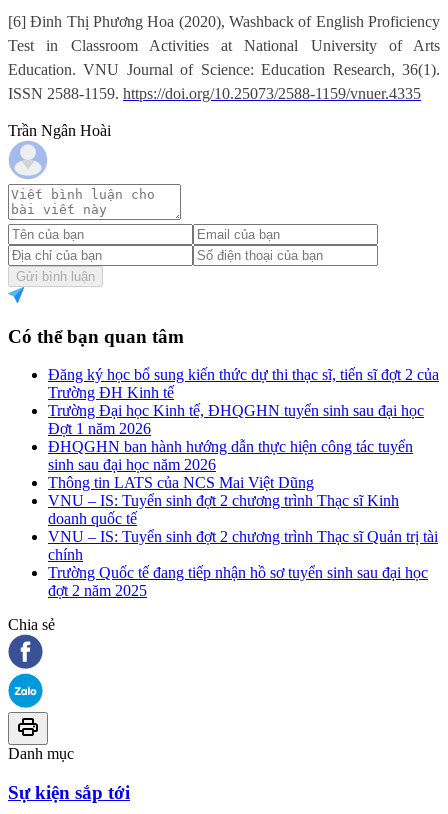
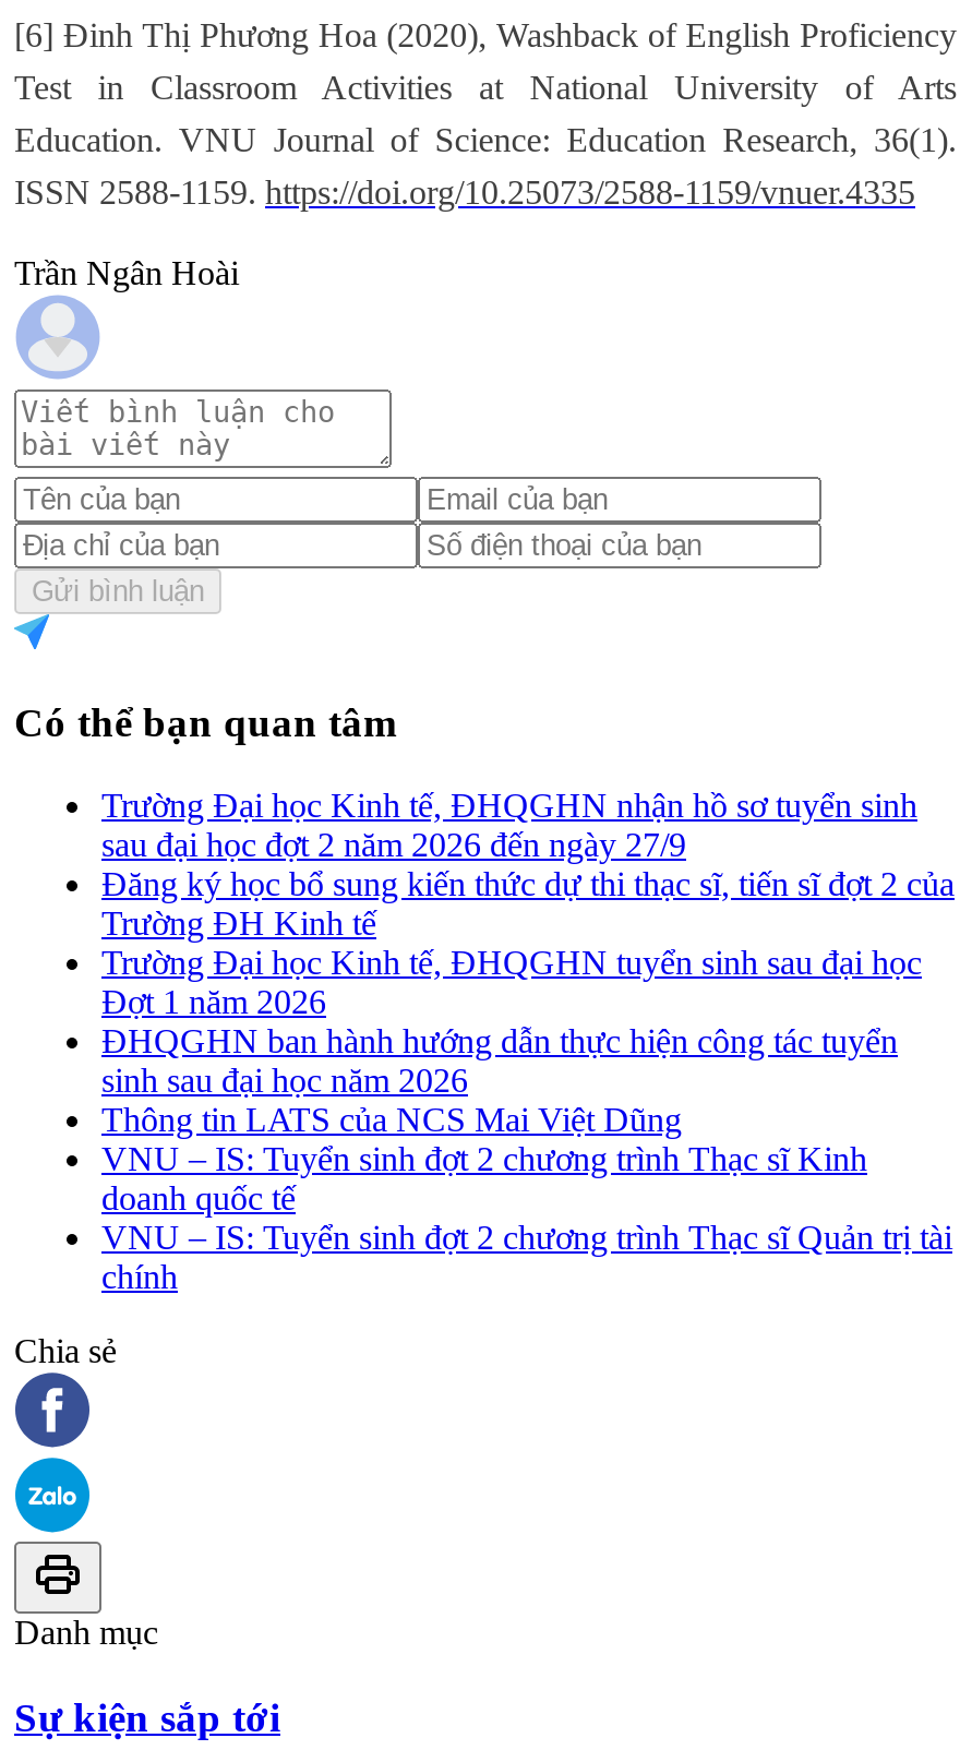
none -> [101,787,917,863] Trường Đại học Kinh tế, ĐHQGHN nhận hồ sơ tuyển sinh | sau đại học đợt 2 năm 2026 đến ngày 27/9
moved [48,366,439,563] -> [101,866,955,1295]: Đăng ký học bổ sung kiến thức dự thi thạc sĩ, tiến sĩ đợt 2 của | Trường ĐH Kinh tế | Trường Đại học Kinh tế, ĐHQGHN tuyển sinh sau đại học | ... | VNU – IS: Tuyển sinh đợt 2 chương trình Thạc sĩ Quản trị tài | chính
[48,564,428,599] Trường Quốc tế đang tiếp nhận hồ sơ tuyển sinh sau đại học | đợt 2 năm 2025 -> none

